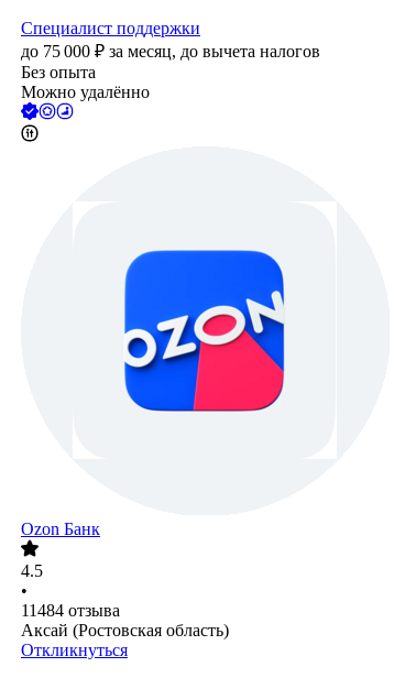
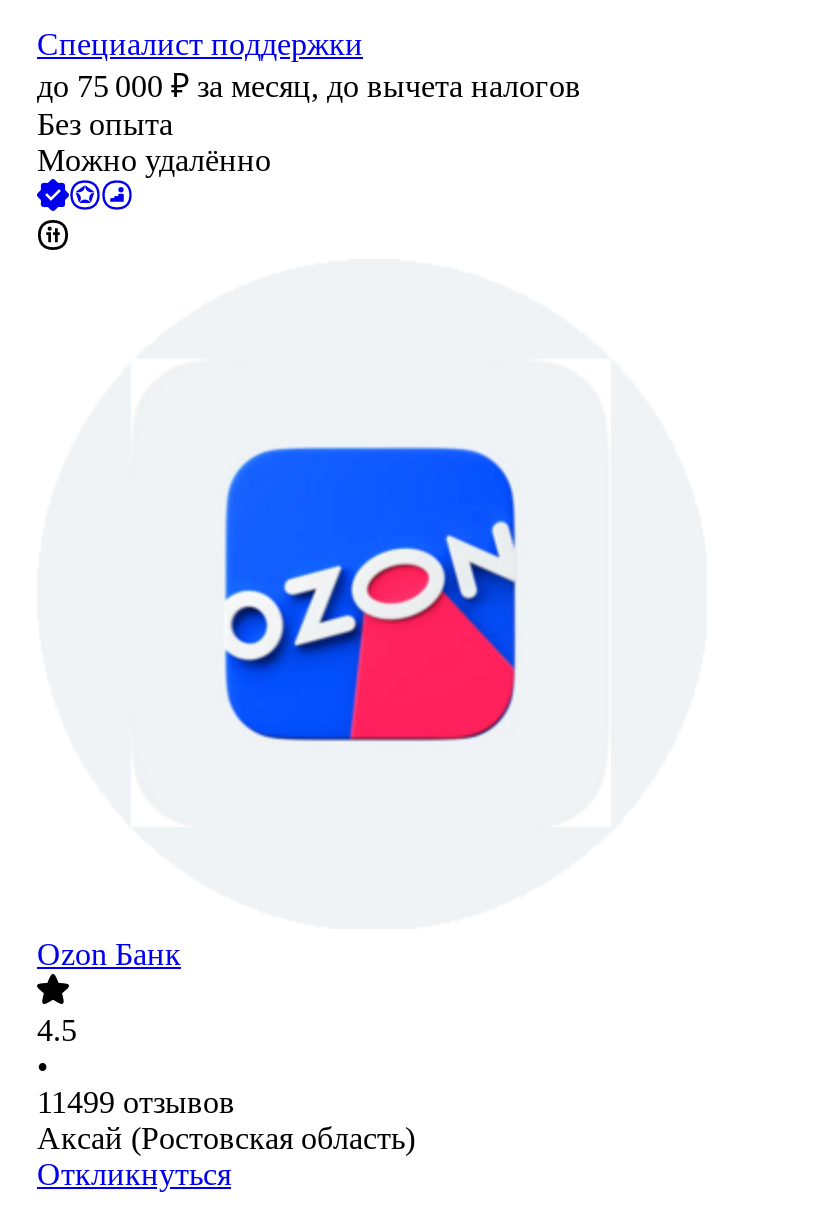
[21,602,120,620] 11484 отзыва -> [37,1086,235,1120] 11499 отзывов

